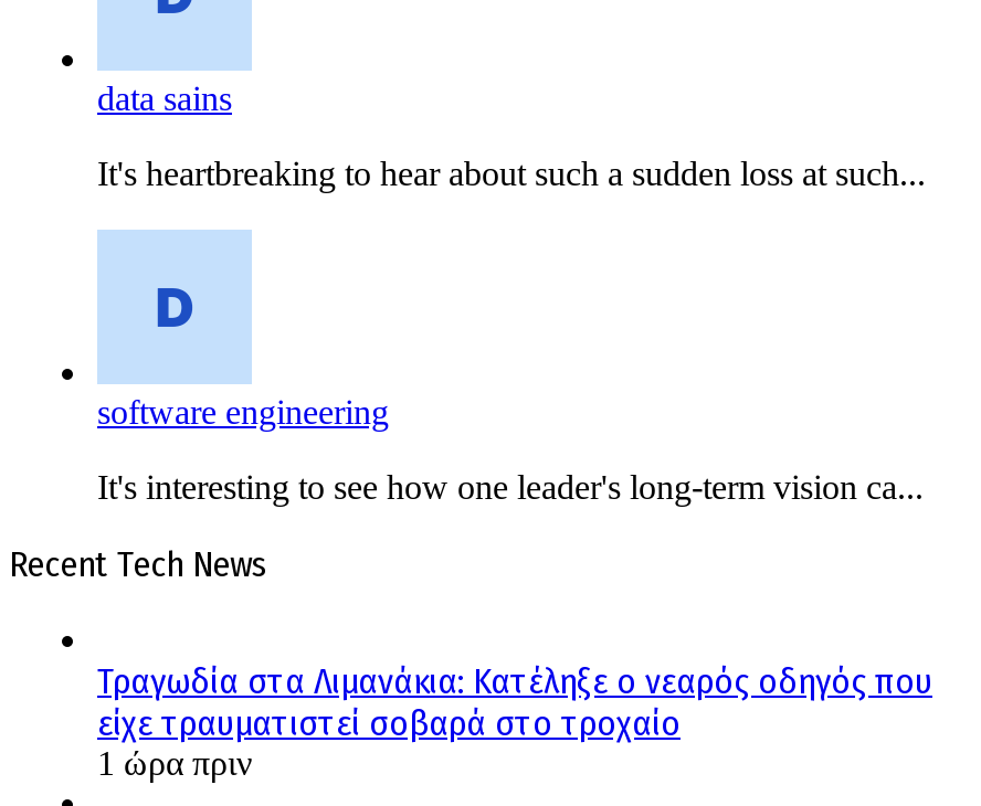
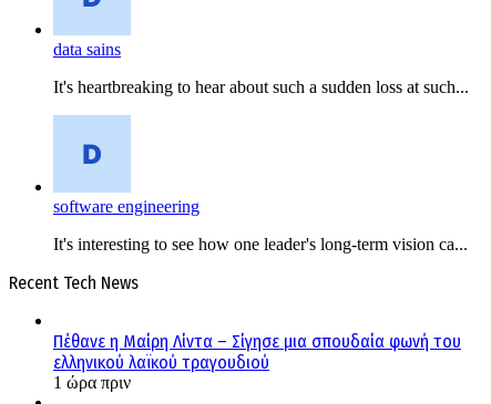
[97,660,932,744] Τραγωδία στα Λιμανάκια: Κατέληξε ο νεαρός οδηγός που | είχε τραυματιστεί σοβαρά στο τροχαίο -> [53,331,461,373] Πέθανε η Μαίρη Λίντα – Σίγησε μια σπουδαία φωνή του | ελληνικού λαϊκού τραγουδιού

